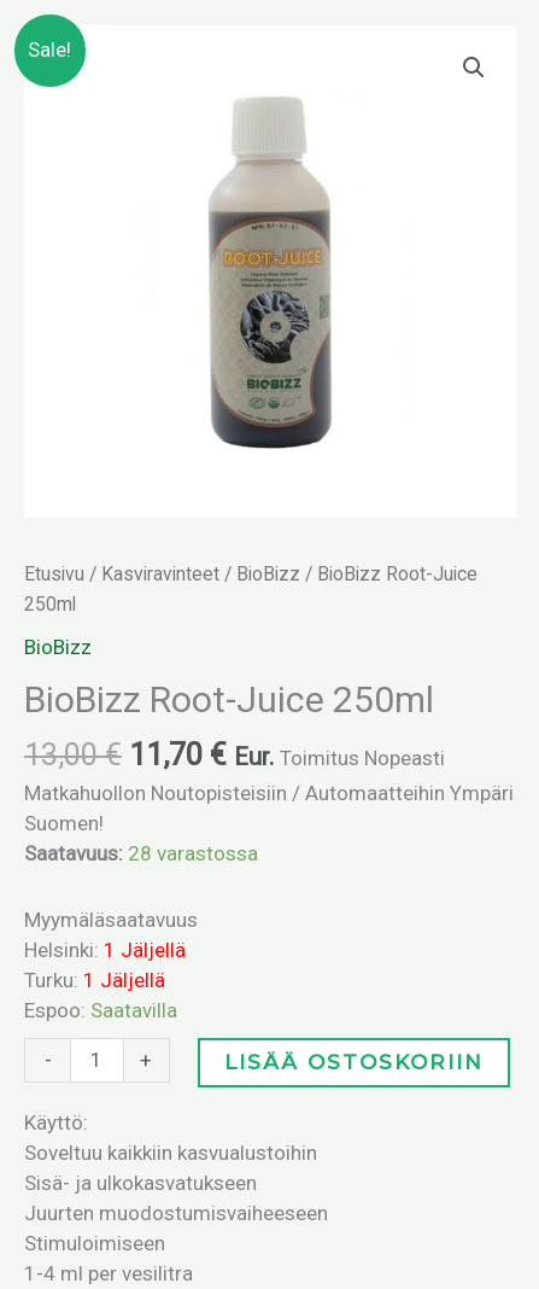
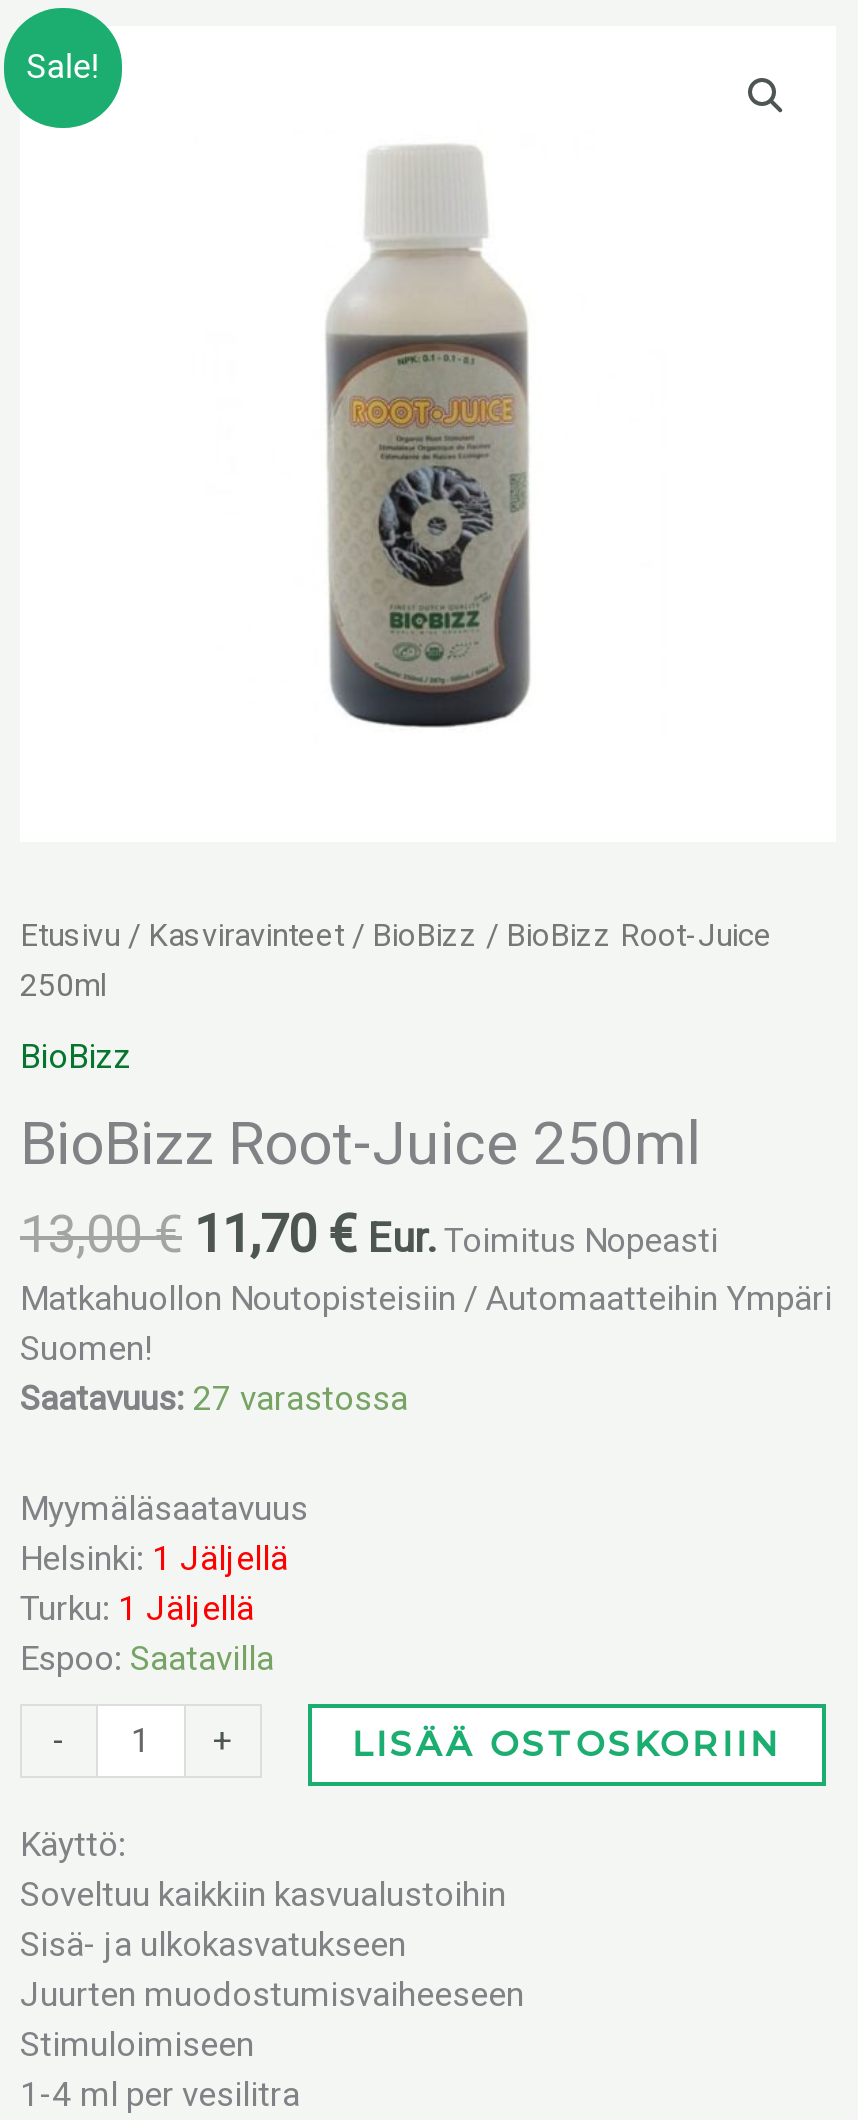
[24,842,258,866] Saatavuus: 28 varastossa -> [20,1379,408,1419] Saatavuus: 27 varastossa

